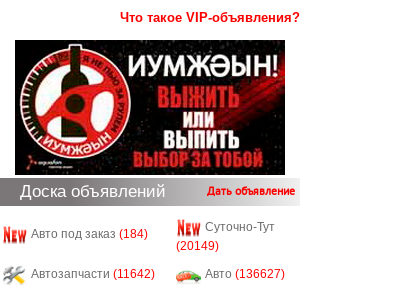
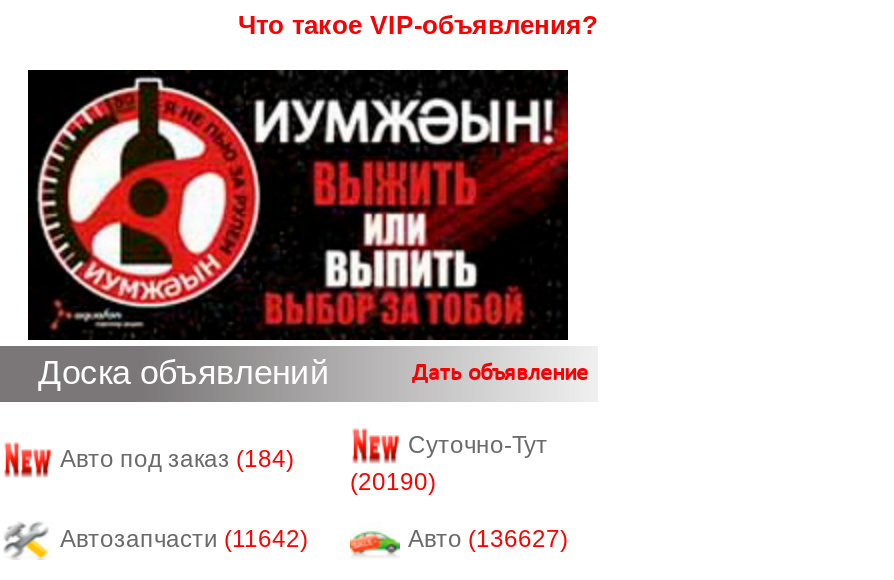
[176,239,219,253] (20149) -> [350,468,436,496] (20190)

